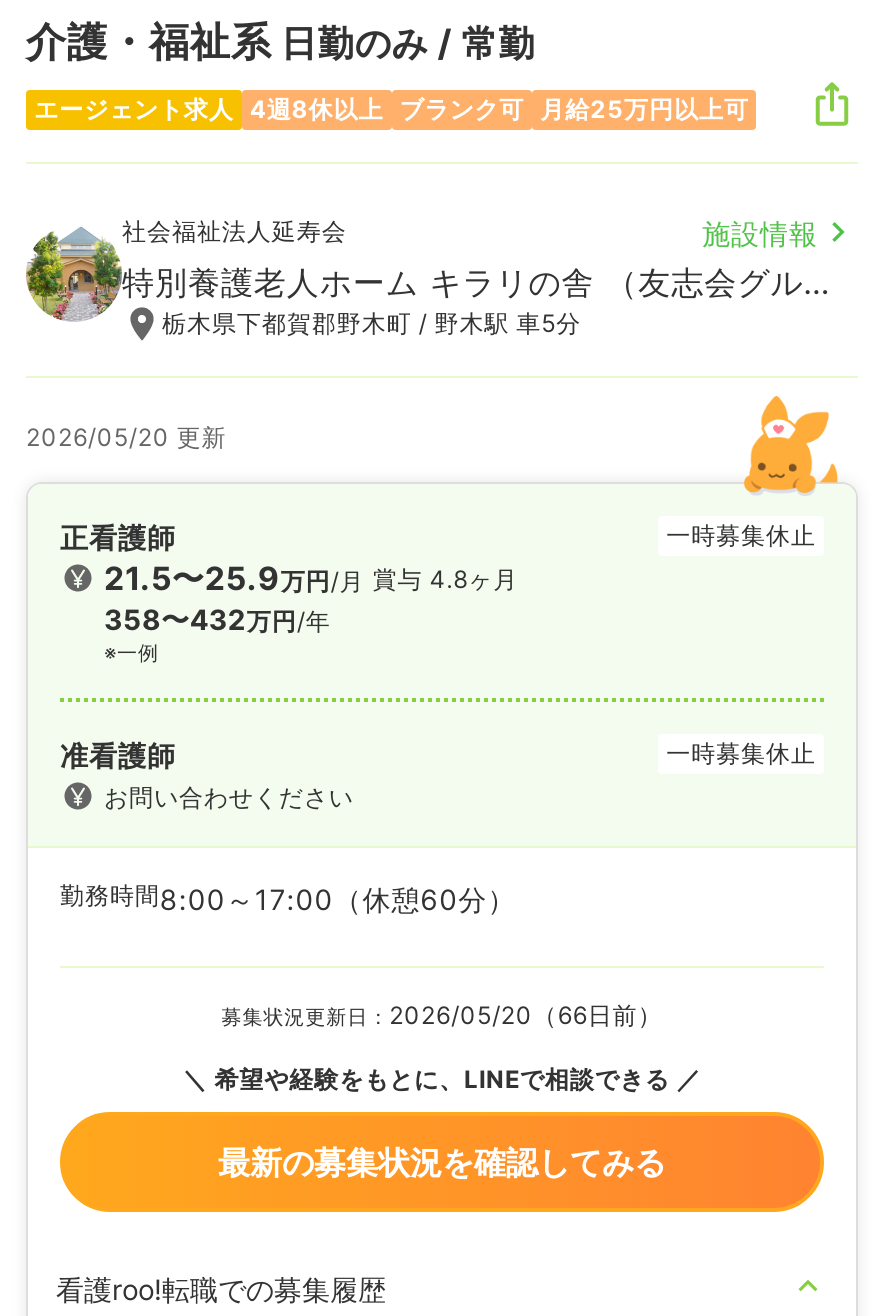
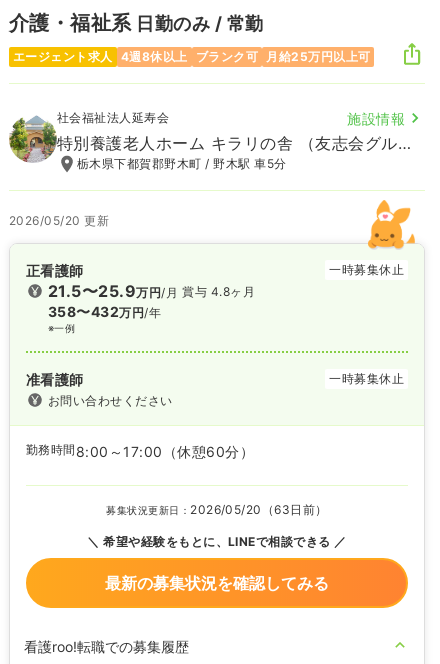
[221,1000,663,1030] 募集状況更新日：2026/05/20（66日前） -> [106,502,328,517] 募集状況更新日：2026/05/20（63日前）

